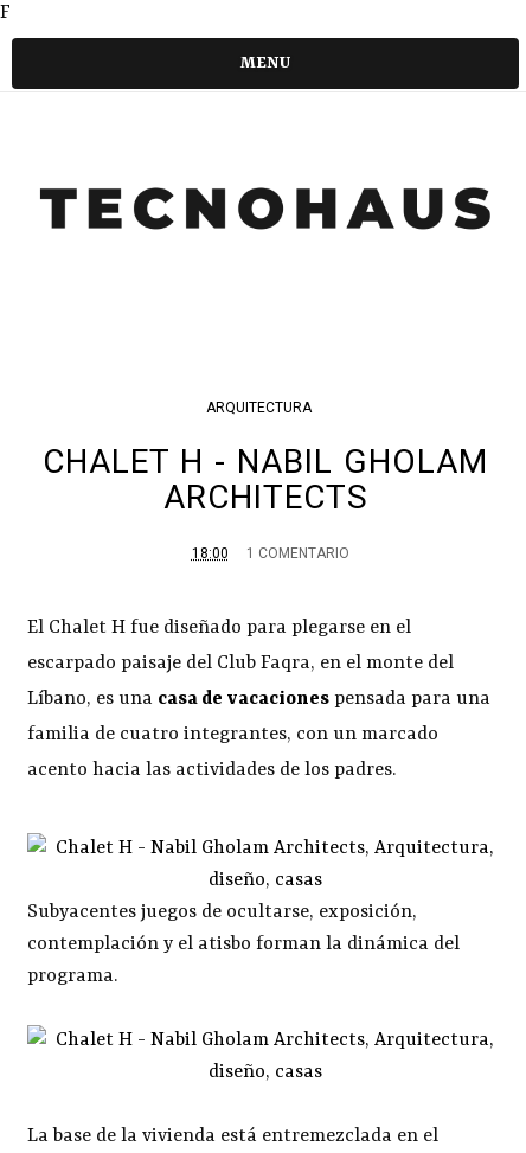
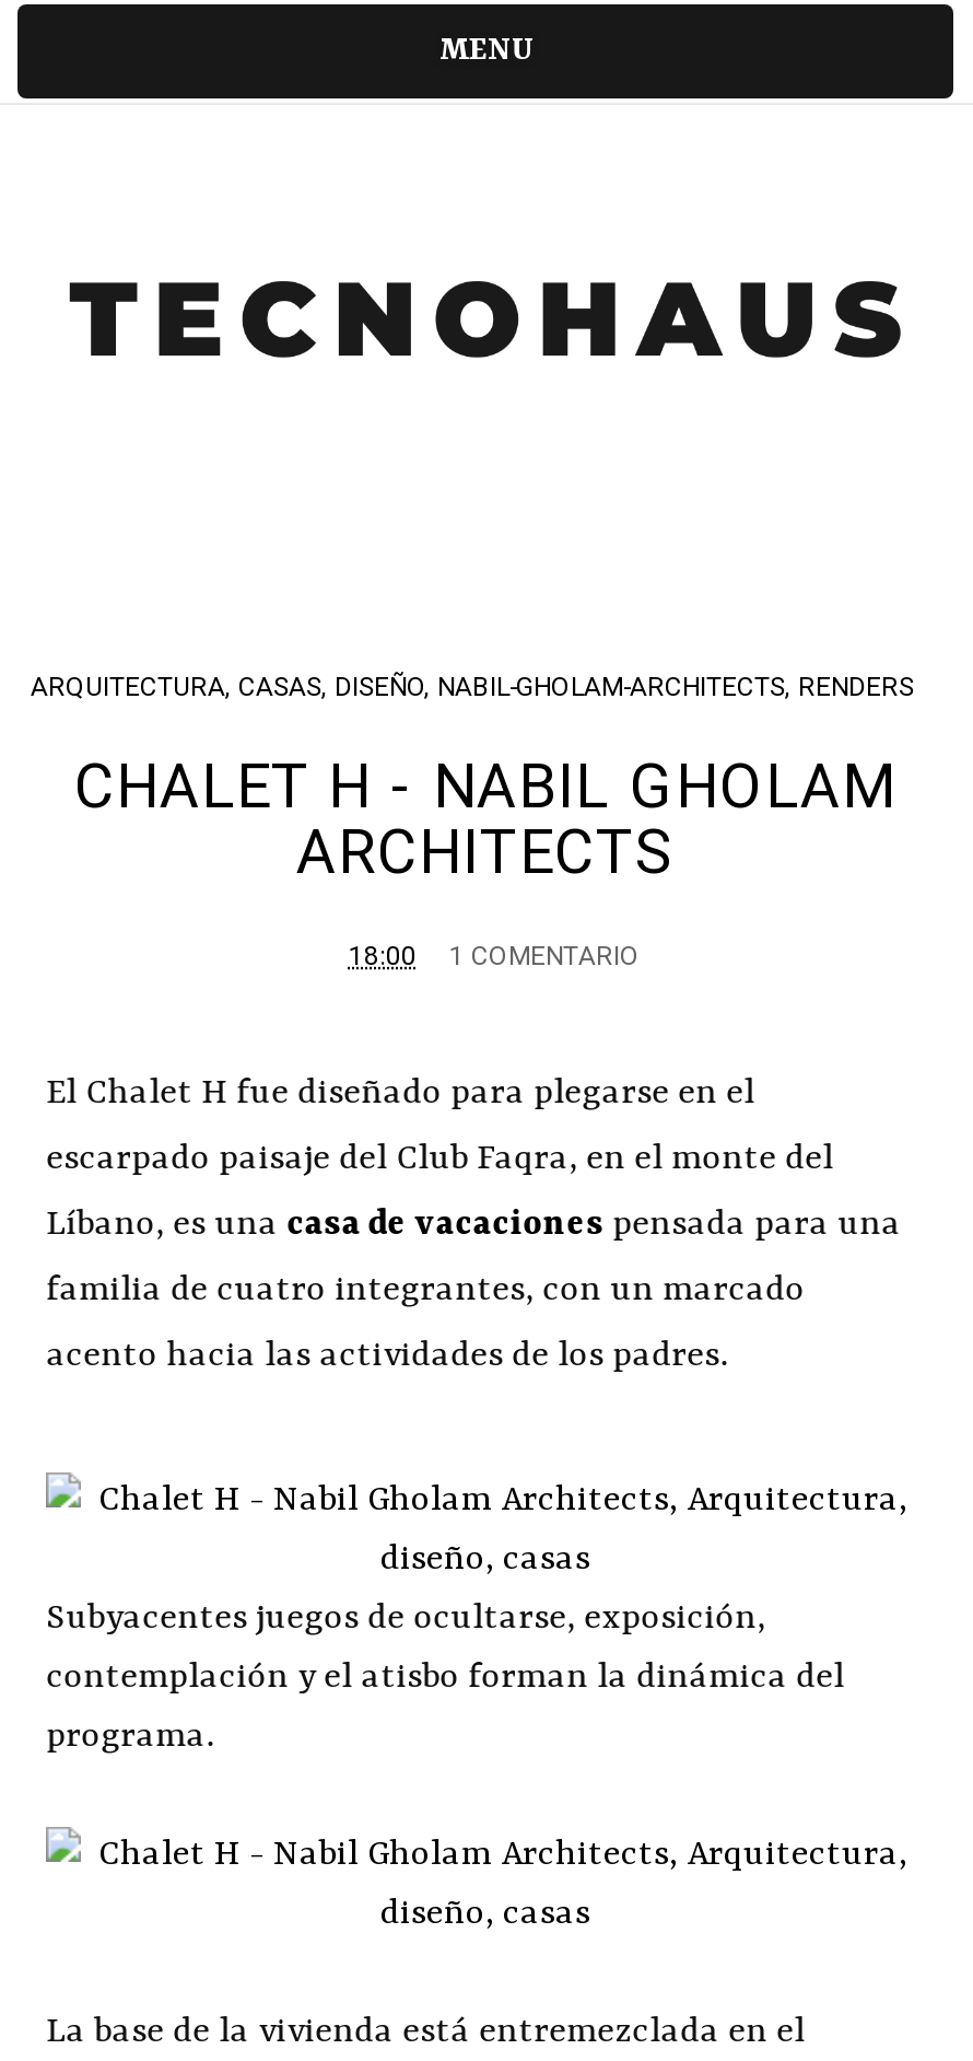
[0,2,11,24] F -> none
[206,400,311,416] ARQUITECTURA -> [31,672,914,703] ARQUITECTURA, CASAS, DISEÑO, NABIL-GHOLAM-ARCHITECTS, RENDERS

